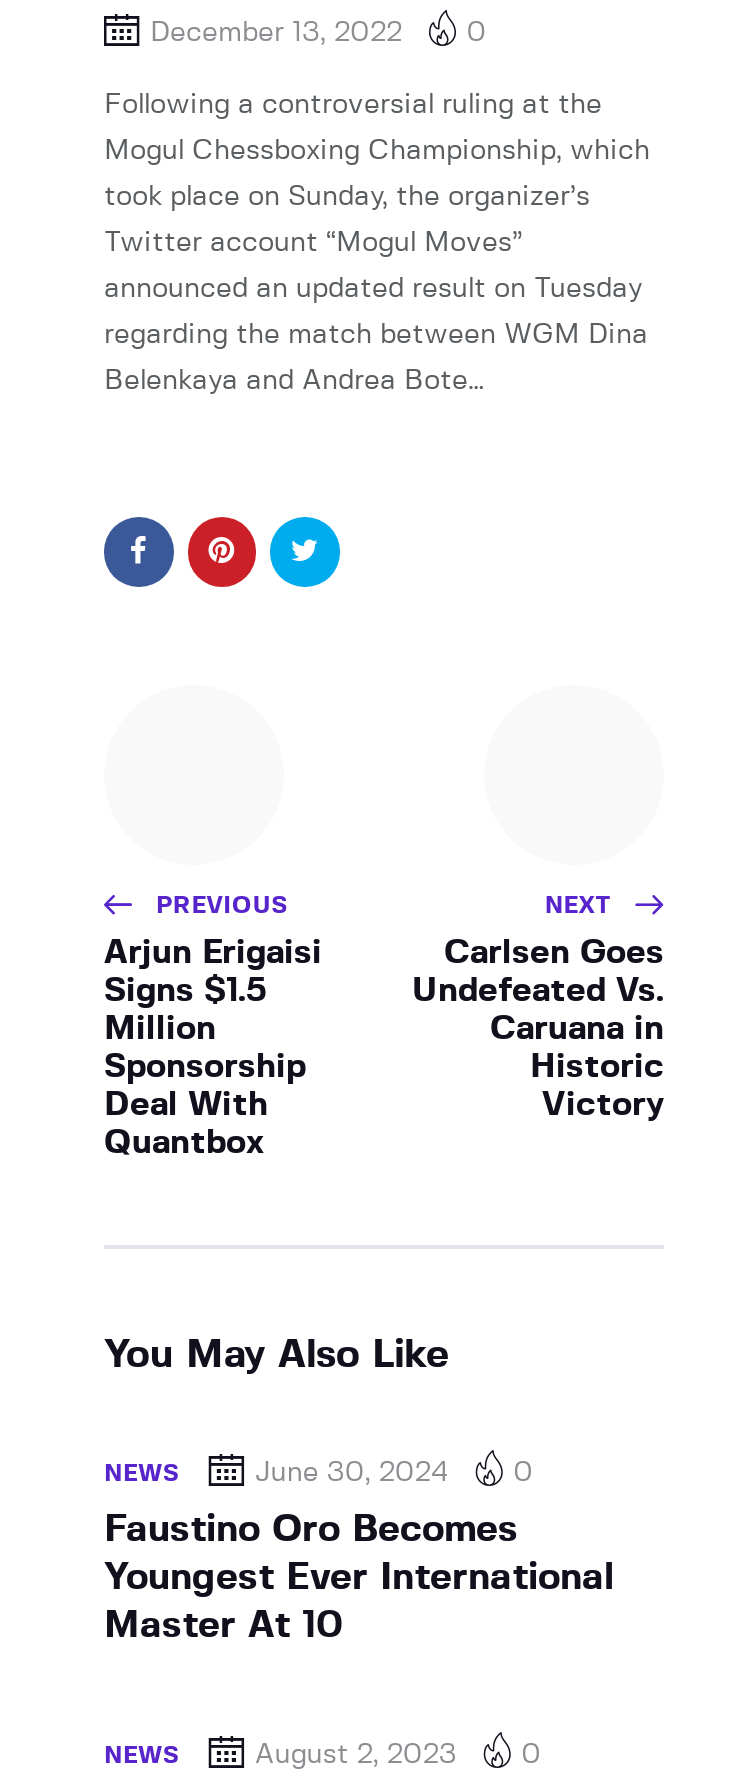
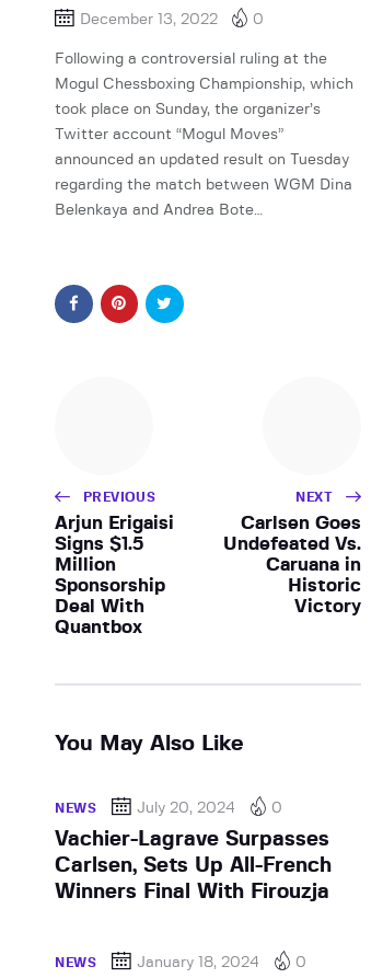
[255,1458,449,1486] June 30, 2024 -> [137,800,236,815] July 20, 2024
[104,1510,614,1644] Faustino Oro Becomes | Youngest Ever International | Master At 10 -> [55,829,332,902] Vachier-Lagrave Surpasses | Carlsen, Sets Up All-French | Winners Final With Firouzja
[255,1740,457,1768] August 2, 2023 -> [137,955,260,970] January 18, 2024

